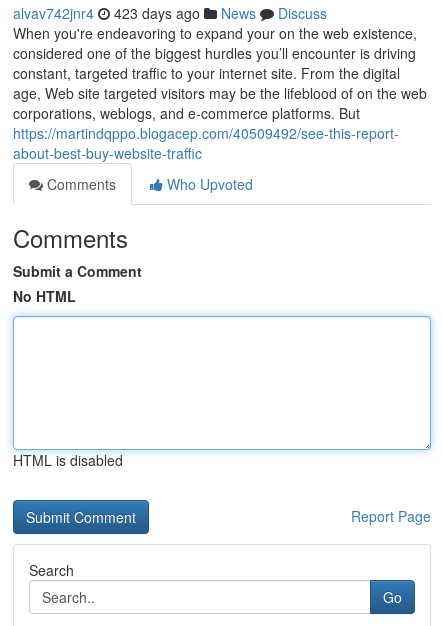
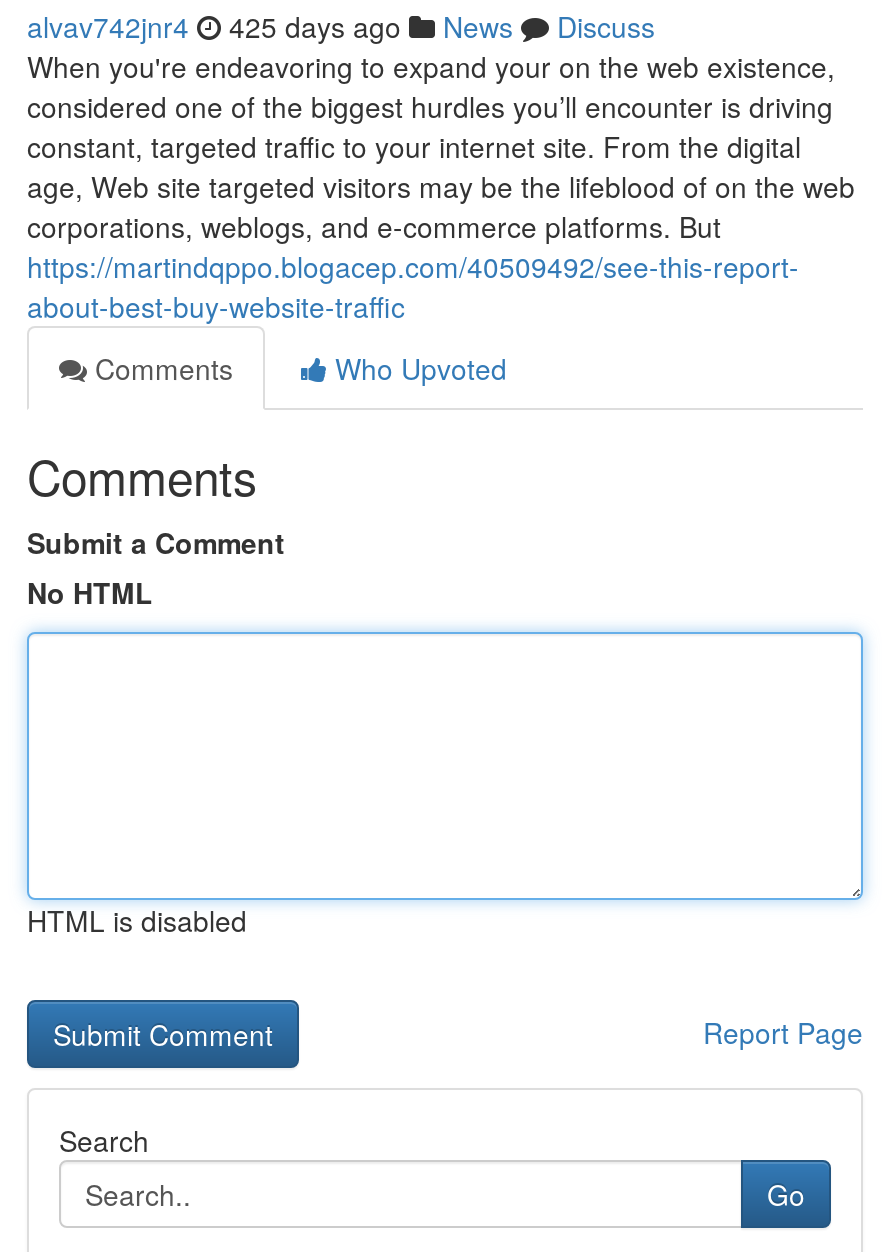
[13,3,327,23] alvav742jnr4 423 days ago News Discuss -> [27,6,655,46] alvav742jnr4 425 days ago News Discuss

